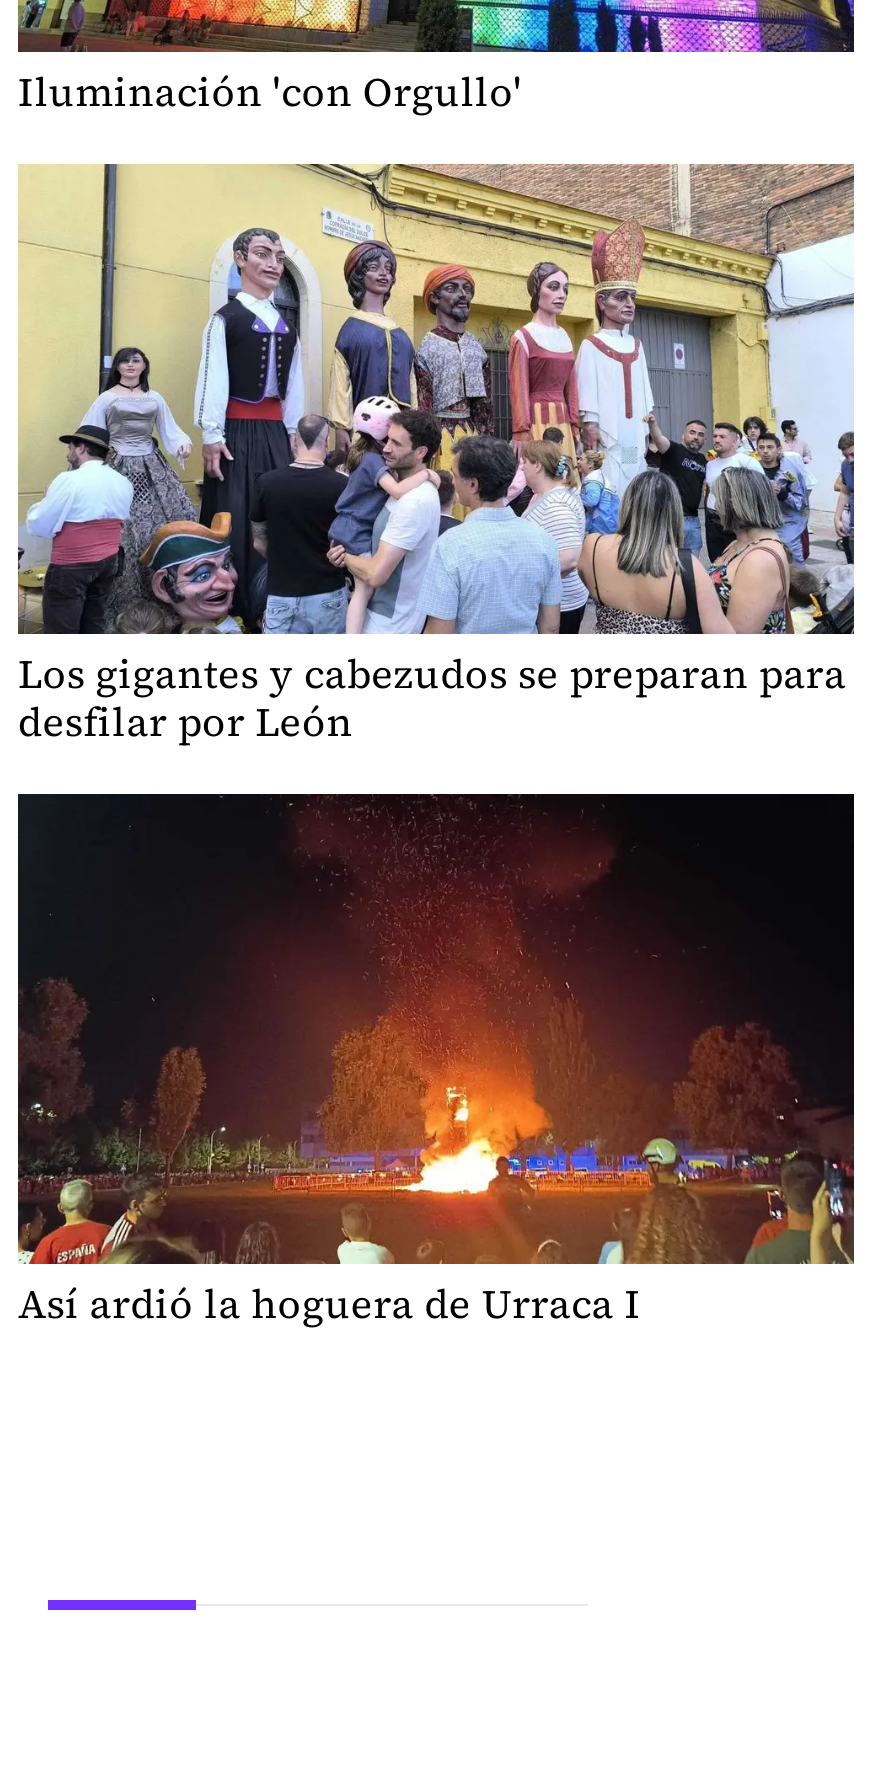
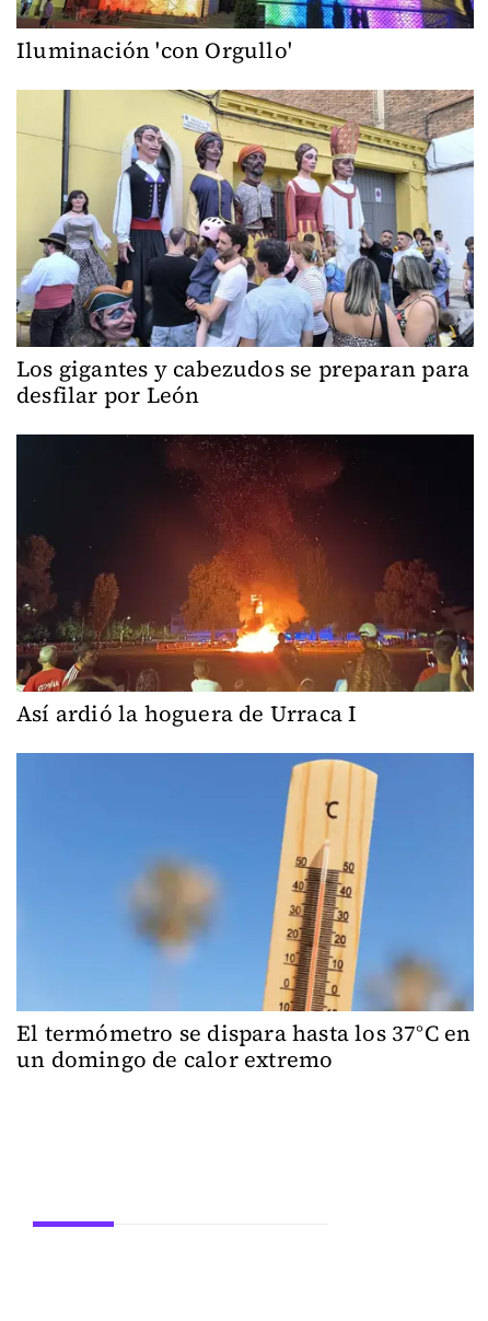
none -> [15,752,475,1074] [image] | El termómetro se dispara hasta los 37°C en | un domingo de calor extremo

